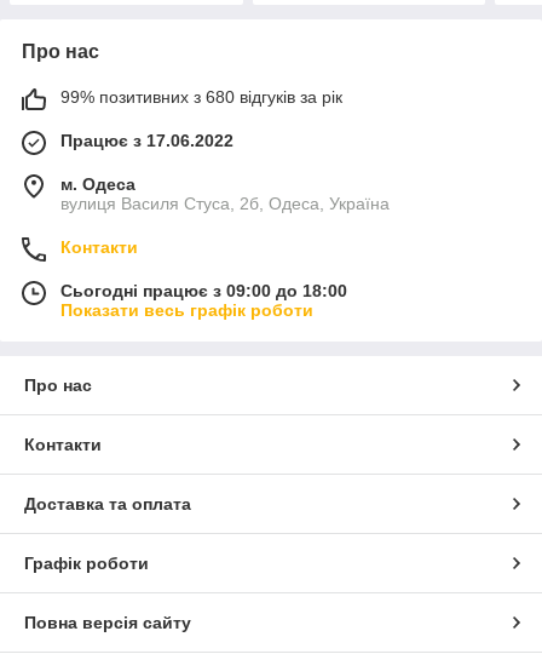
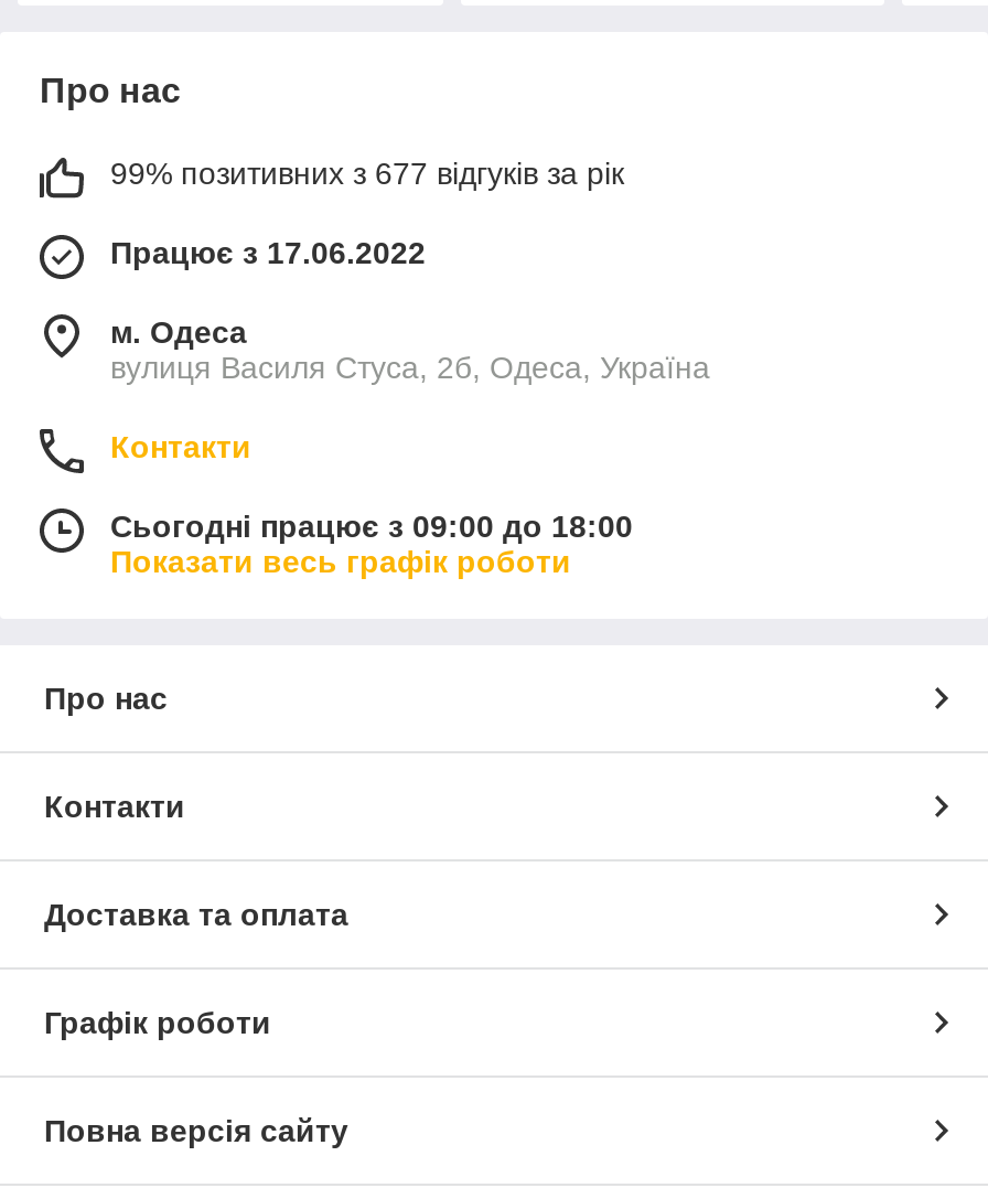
[60,87,342,106] 99% позитивних з 680 відгуків за рік -> [110,155,624,190] 99% позитивних з 677 відгуків за рік

